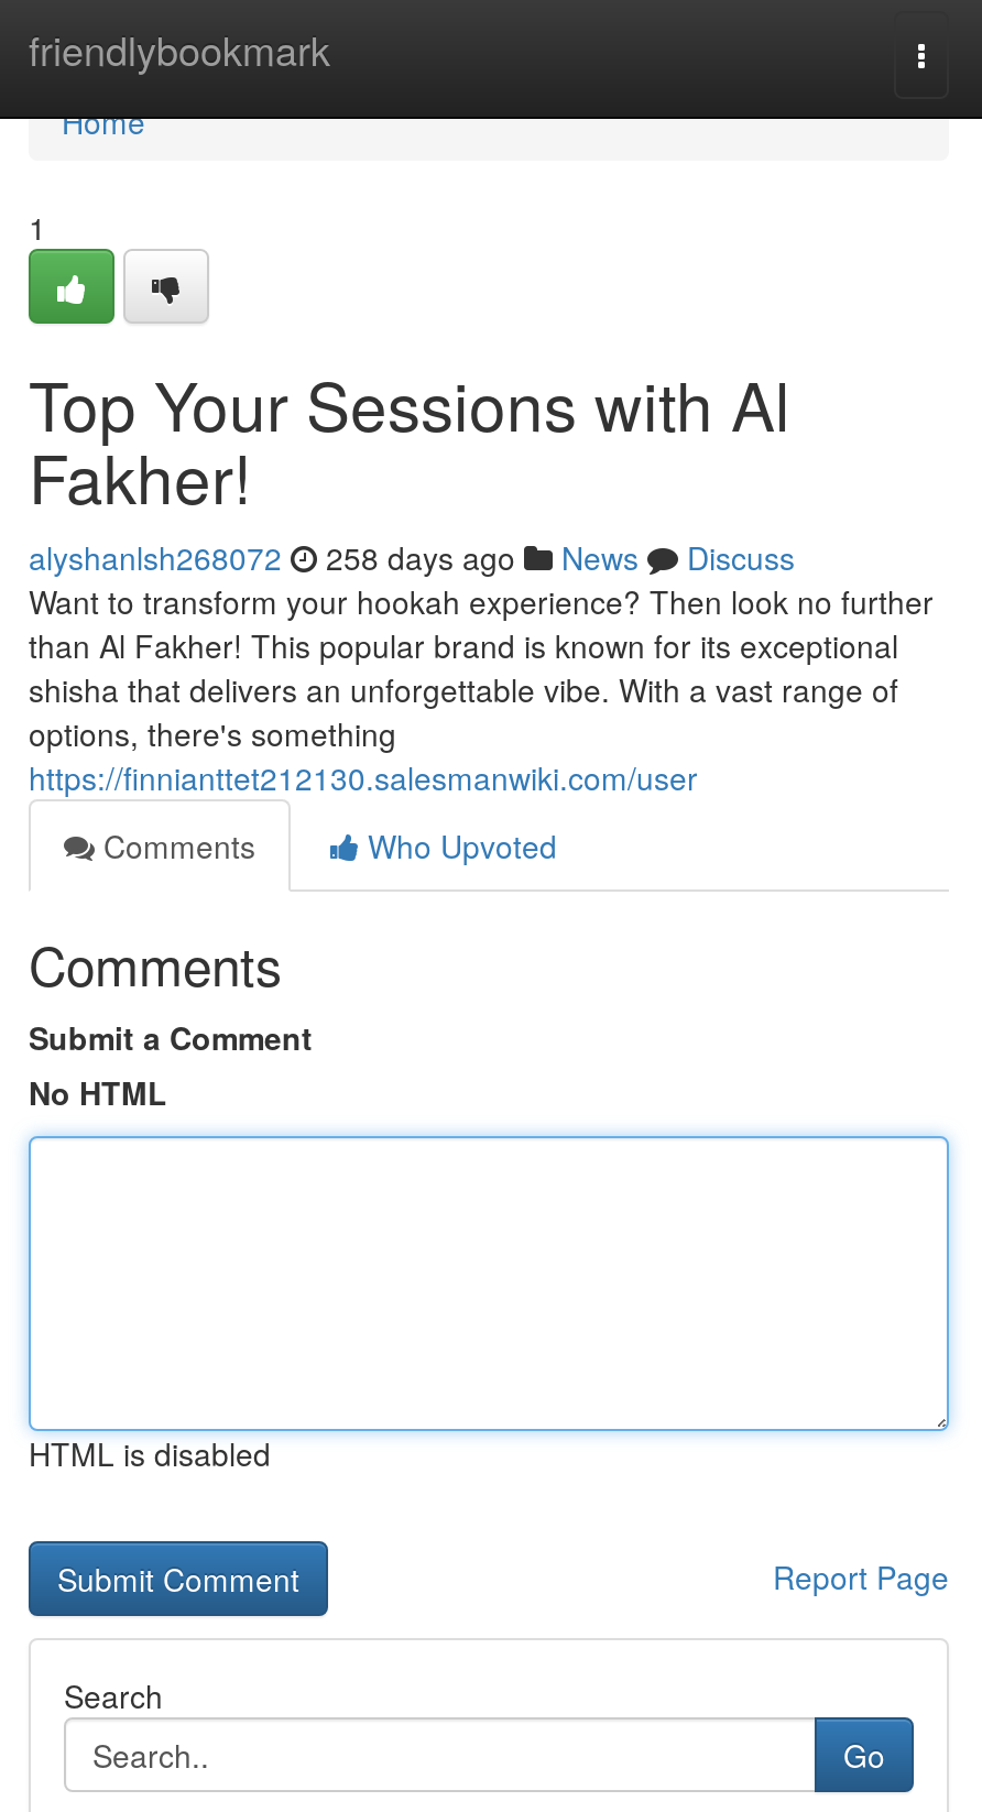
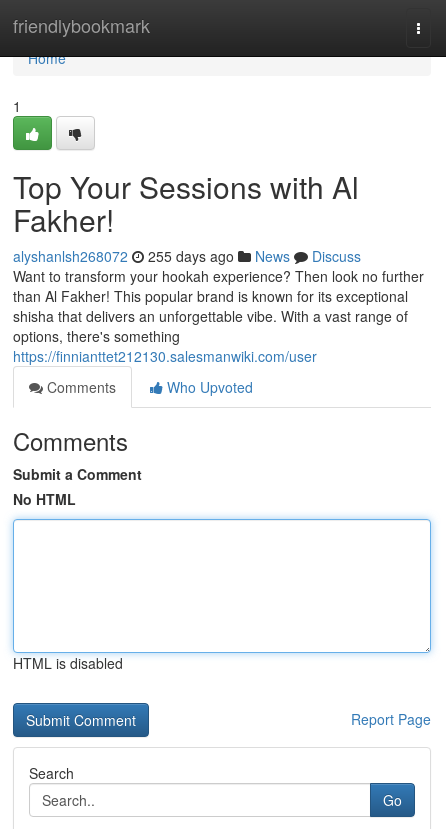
[29,535,795,579] alyshanlsh268072 258 days ago News Discuss -> [13,246,361,266] alyshanlsh268072 255 days ago News Discuss

